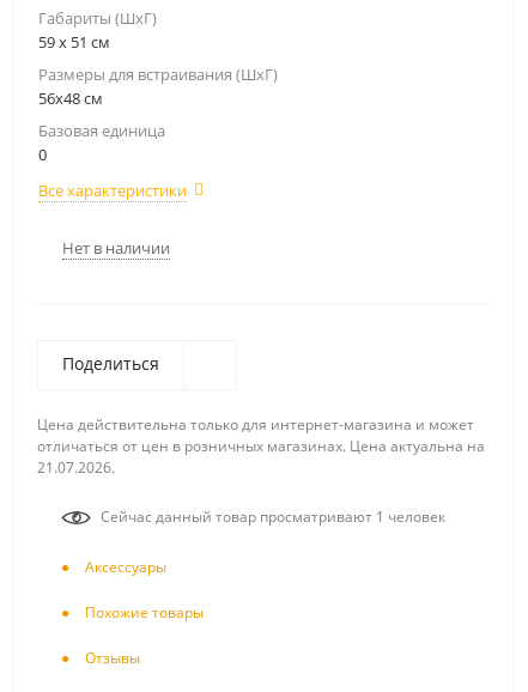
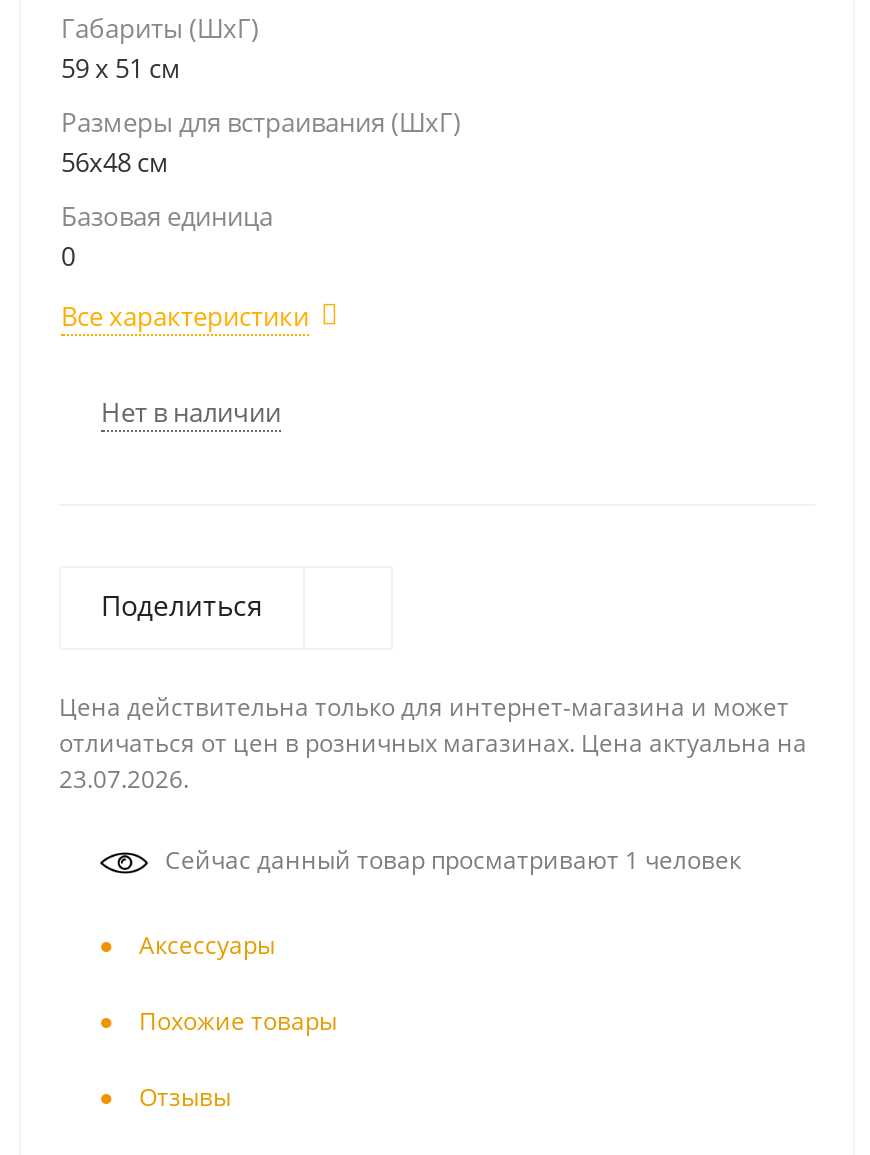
[37,457,115,478] 21.07.2026. -> [59,762,189,796] 23.07.2026.

